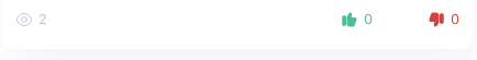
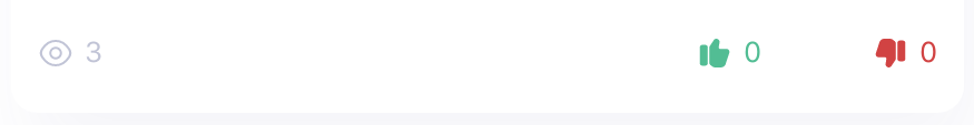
[38,11,47,27] 2 -> [85,36,102,69] 3

